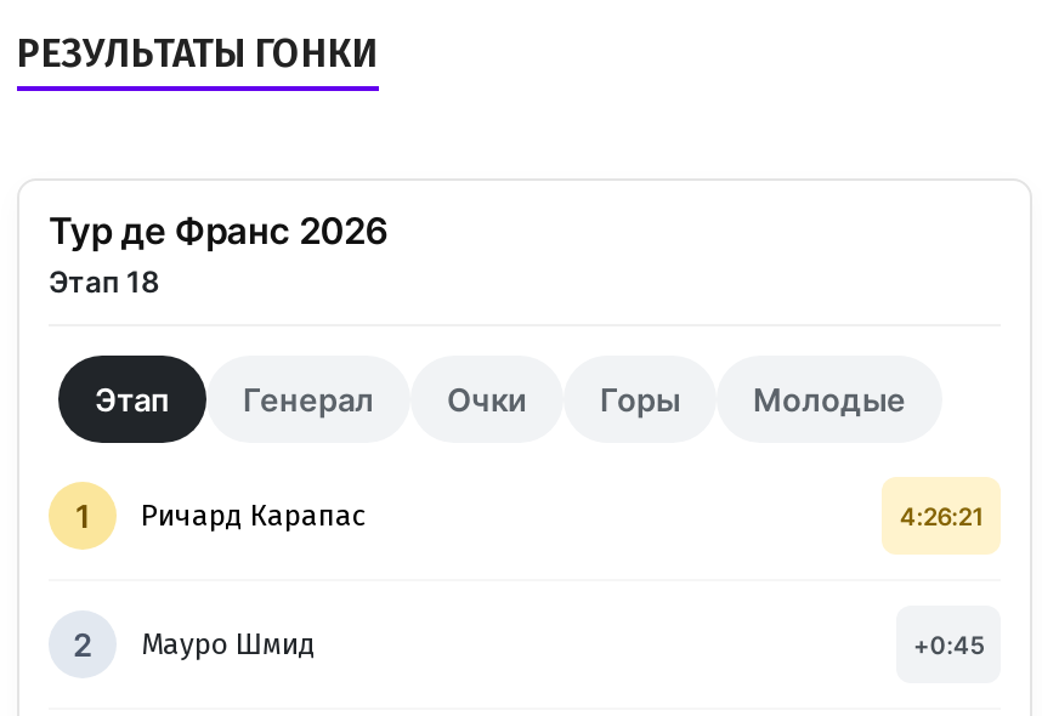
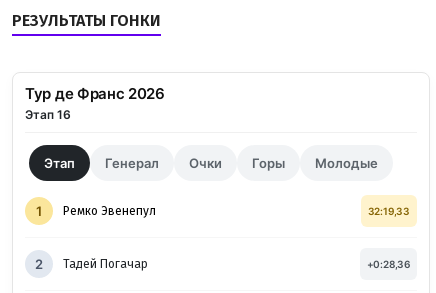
[49,264,160,300] Этап 18 -> [25,107,71,122] Этап 16
[141,499,984,533] Ричард Карапас | 4:26:21 -> [63,204,410,218] Ремко Эвенепул | 32:19,33
[141,628,984,662] Мауро Шмид | +0:45 -> [63,257,410,271] Тадей Погачар | +0:28,36

